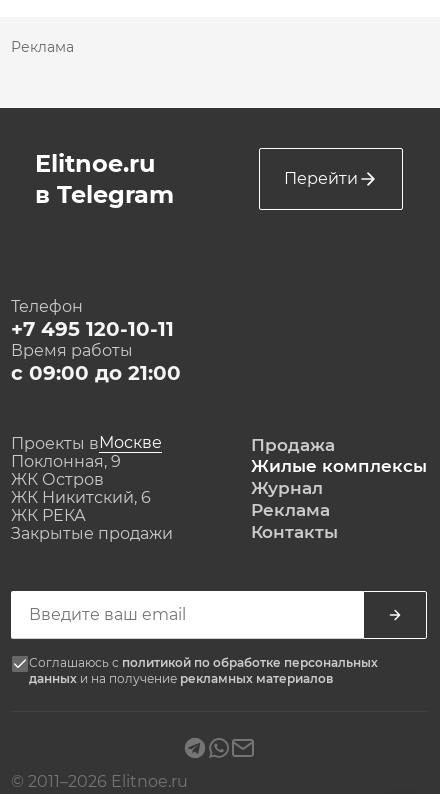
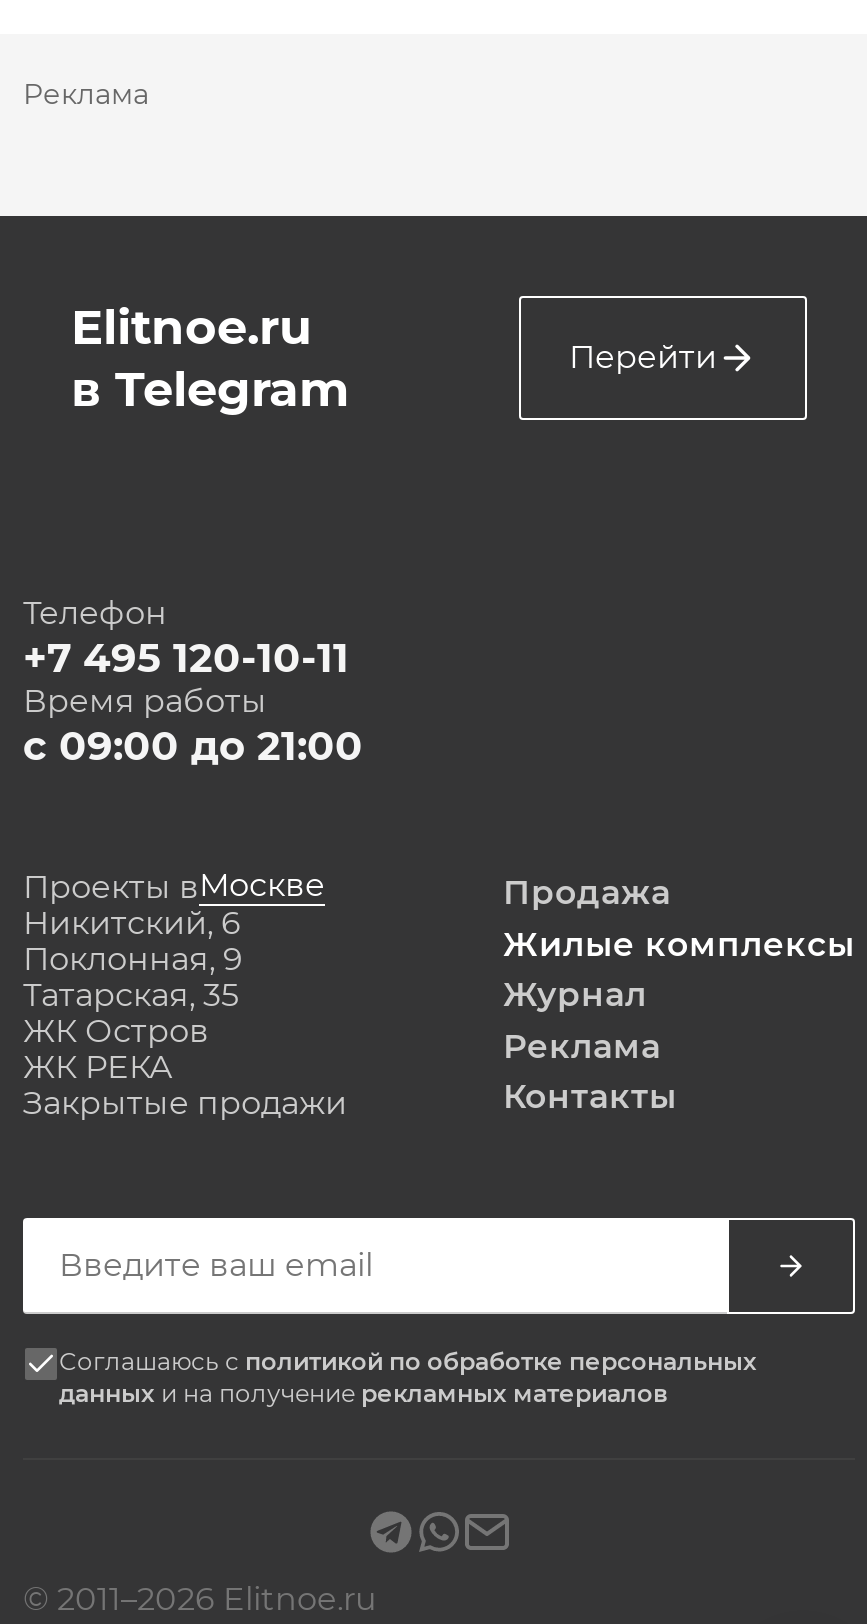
none -> [23,904,241,942] Никитский, 6
moved [11,470,104,489] -> [23,1012,209,1050]: ЖК Остров
[11,488,151,507] ЖК Никитский, 6 -> none
none -> [23,976,239,1014] Татарская, 35

